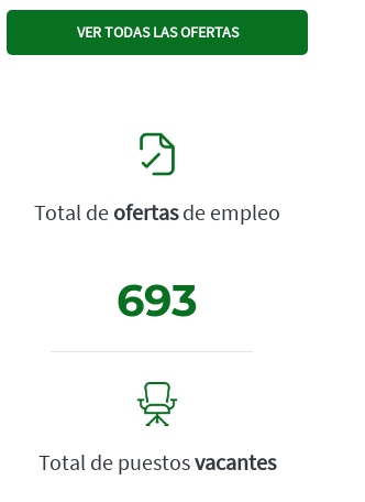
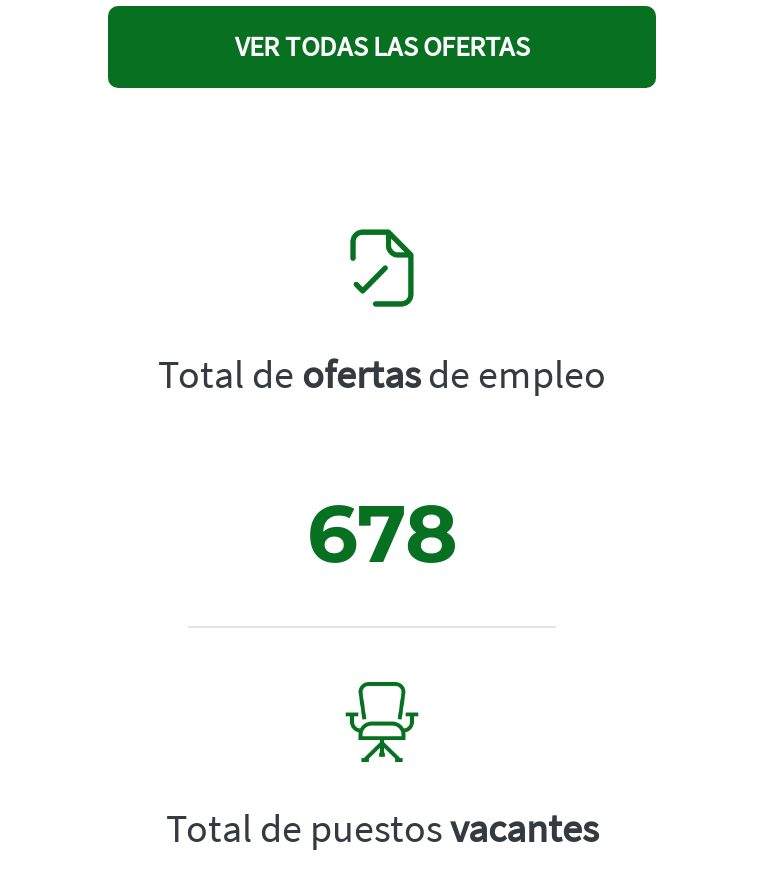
[117,273,198,327] 693 -> [307,484,457,582] 678

